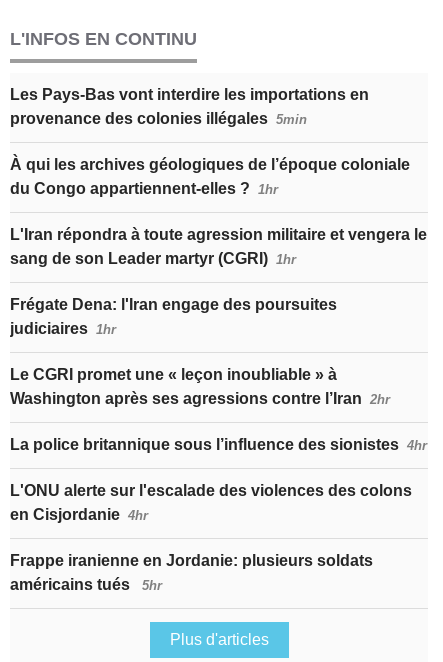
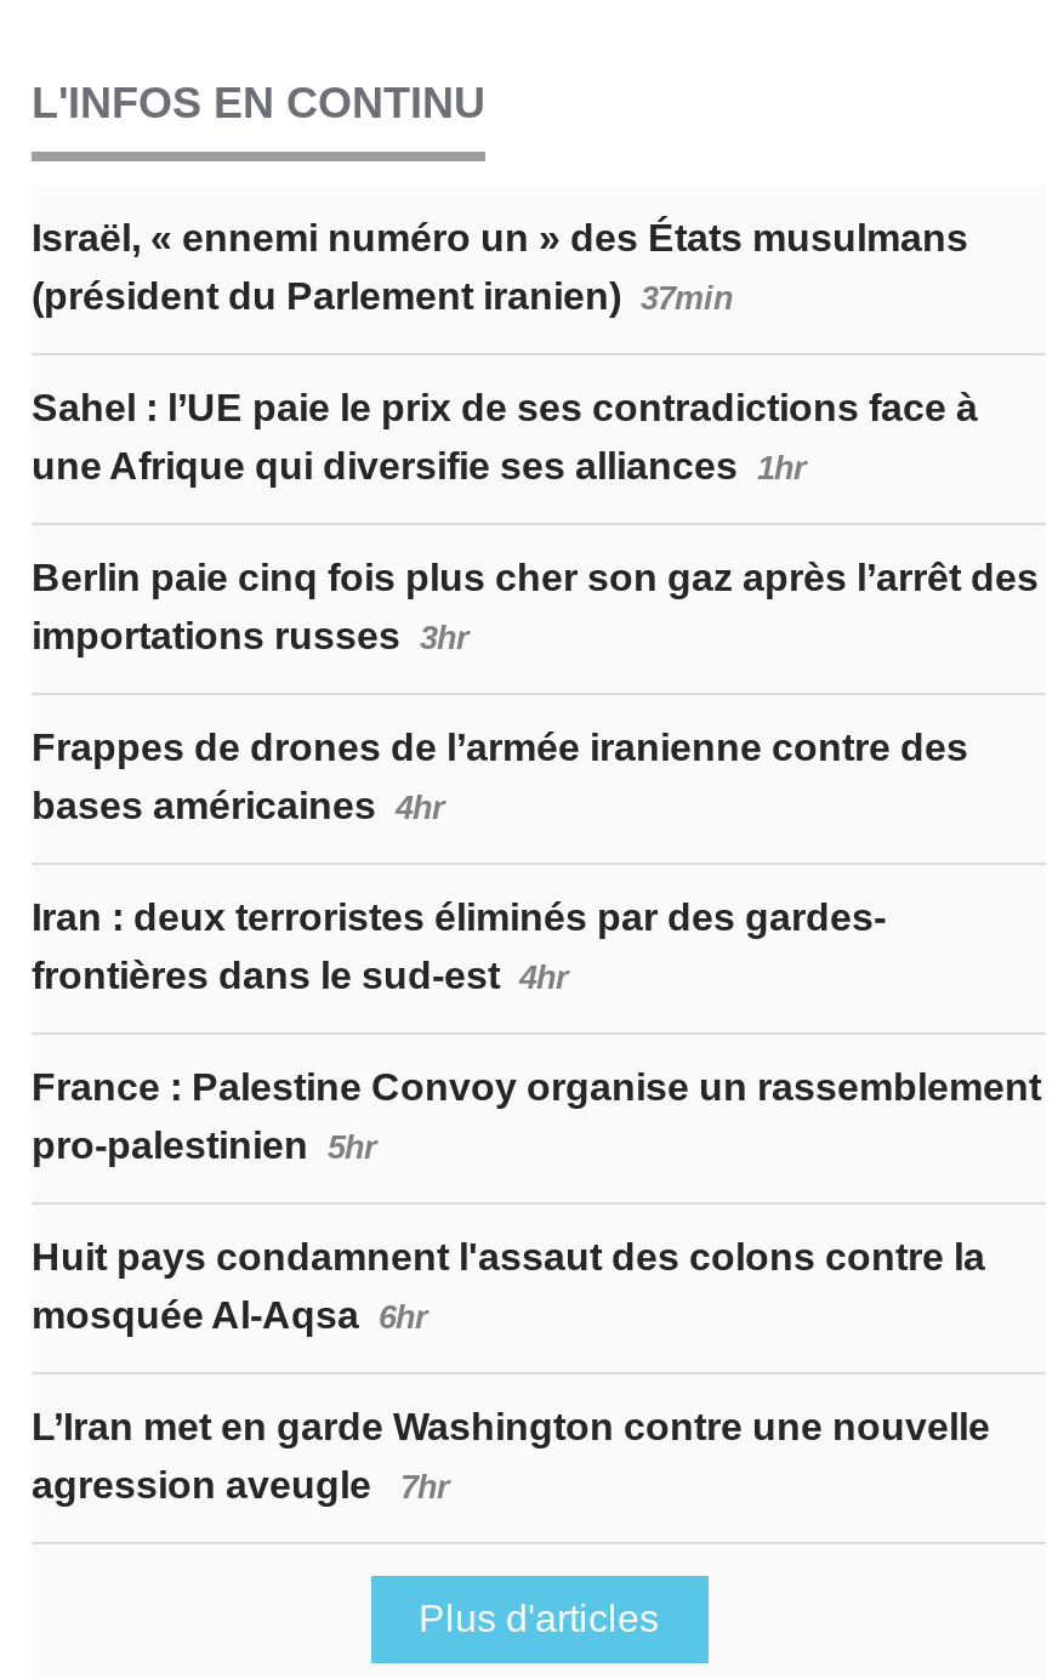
[10,86,369,127] Les Pays-Bas vont interdire les importations en | provenance des colonies illégales 5min -> [32,216,968,316] Israël, « ennemi numéro un » des États musulmans | (président du Parlement iranien) 37min
[10,156,410,197] À qui les archives géologiques de l’époque coloniale | du Congo appartiennent-elles ? 1hr -> [32,386,978,486] Sahel : l’UE paie le prix de ses contradictions face à | une Afrique qui diversifie ses alliances 1hr
[10,226,427,267] L'Iran répondra à toute agression militaire et vengera le | sang de son Leader martyr (CGRI) 1hr -> [32,556,1039,656] Berlin paie cinq fois plus cher son gaz après l’arrêt des | importations russes 3hr
[10,296,337,337] Frégate Dena: l'Iran engage des poursuites | judiciaires 1hr -> [32,726,968,825] Frappes de drones de l’armée iranienne contre des | bases américaines 4hr
[10,366,390,407] Le CGRI promet une « leçon inoubliable » à | Washington après ses agressions contre l’Iran 2hr -> [32,896,886,995] Iran : deux terroristes éliminés par des gardes- | frontières dans le sud-est 4hr
[10,436,427,453] La police britannique sous l’influence des sionistes 4hr -> [32,1066,1041,1165] France : Palestine Convoy organise un rassemblement | pro-palestinien 5hr
[10,482,412,523] L'ONU alerte sur l'escalade des violences des colons | en Cisjordanie 4hr -> [32,1235,985,1335] Huit pays condamnent l'assaut des colons contre la | mosquée Al-Aqsa 6hr
[10,552,373,593] Frappe iranienne en Jordanie: plusieurs soldats | américains tués 5hr -> [32,1405,990,1505] L’Iran met en garde Washington contre une nouvelle | agression aveugle 7hr

